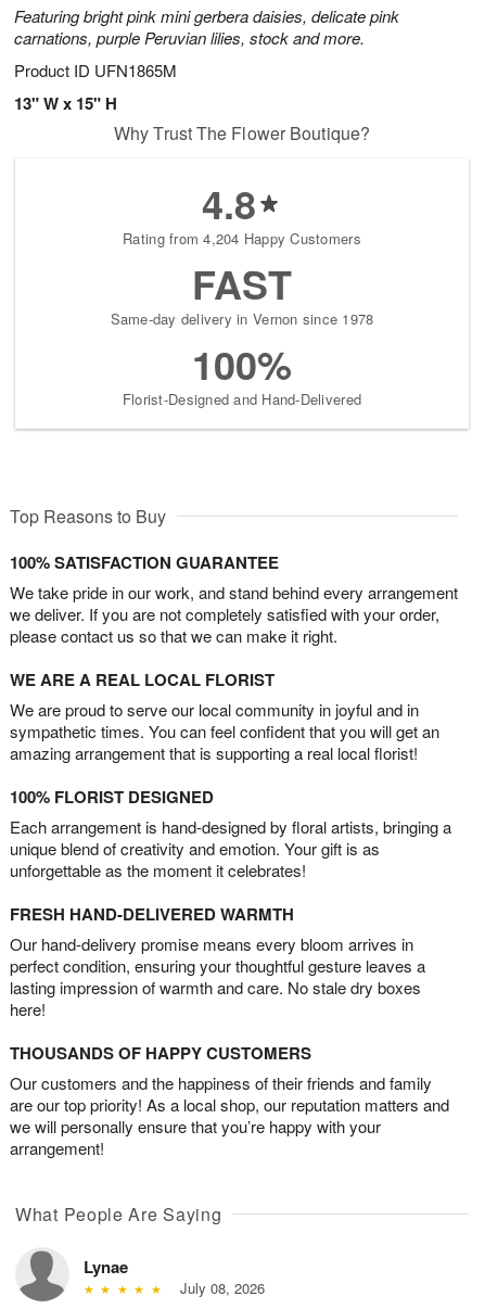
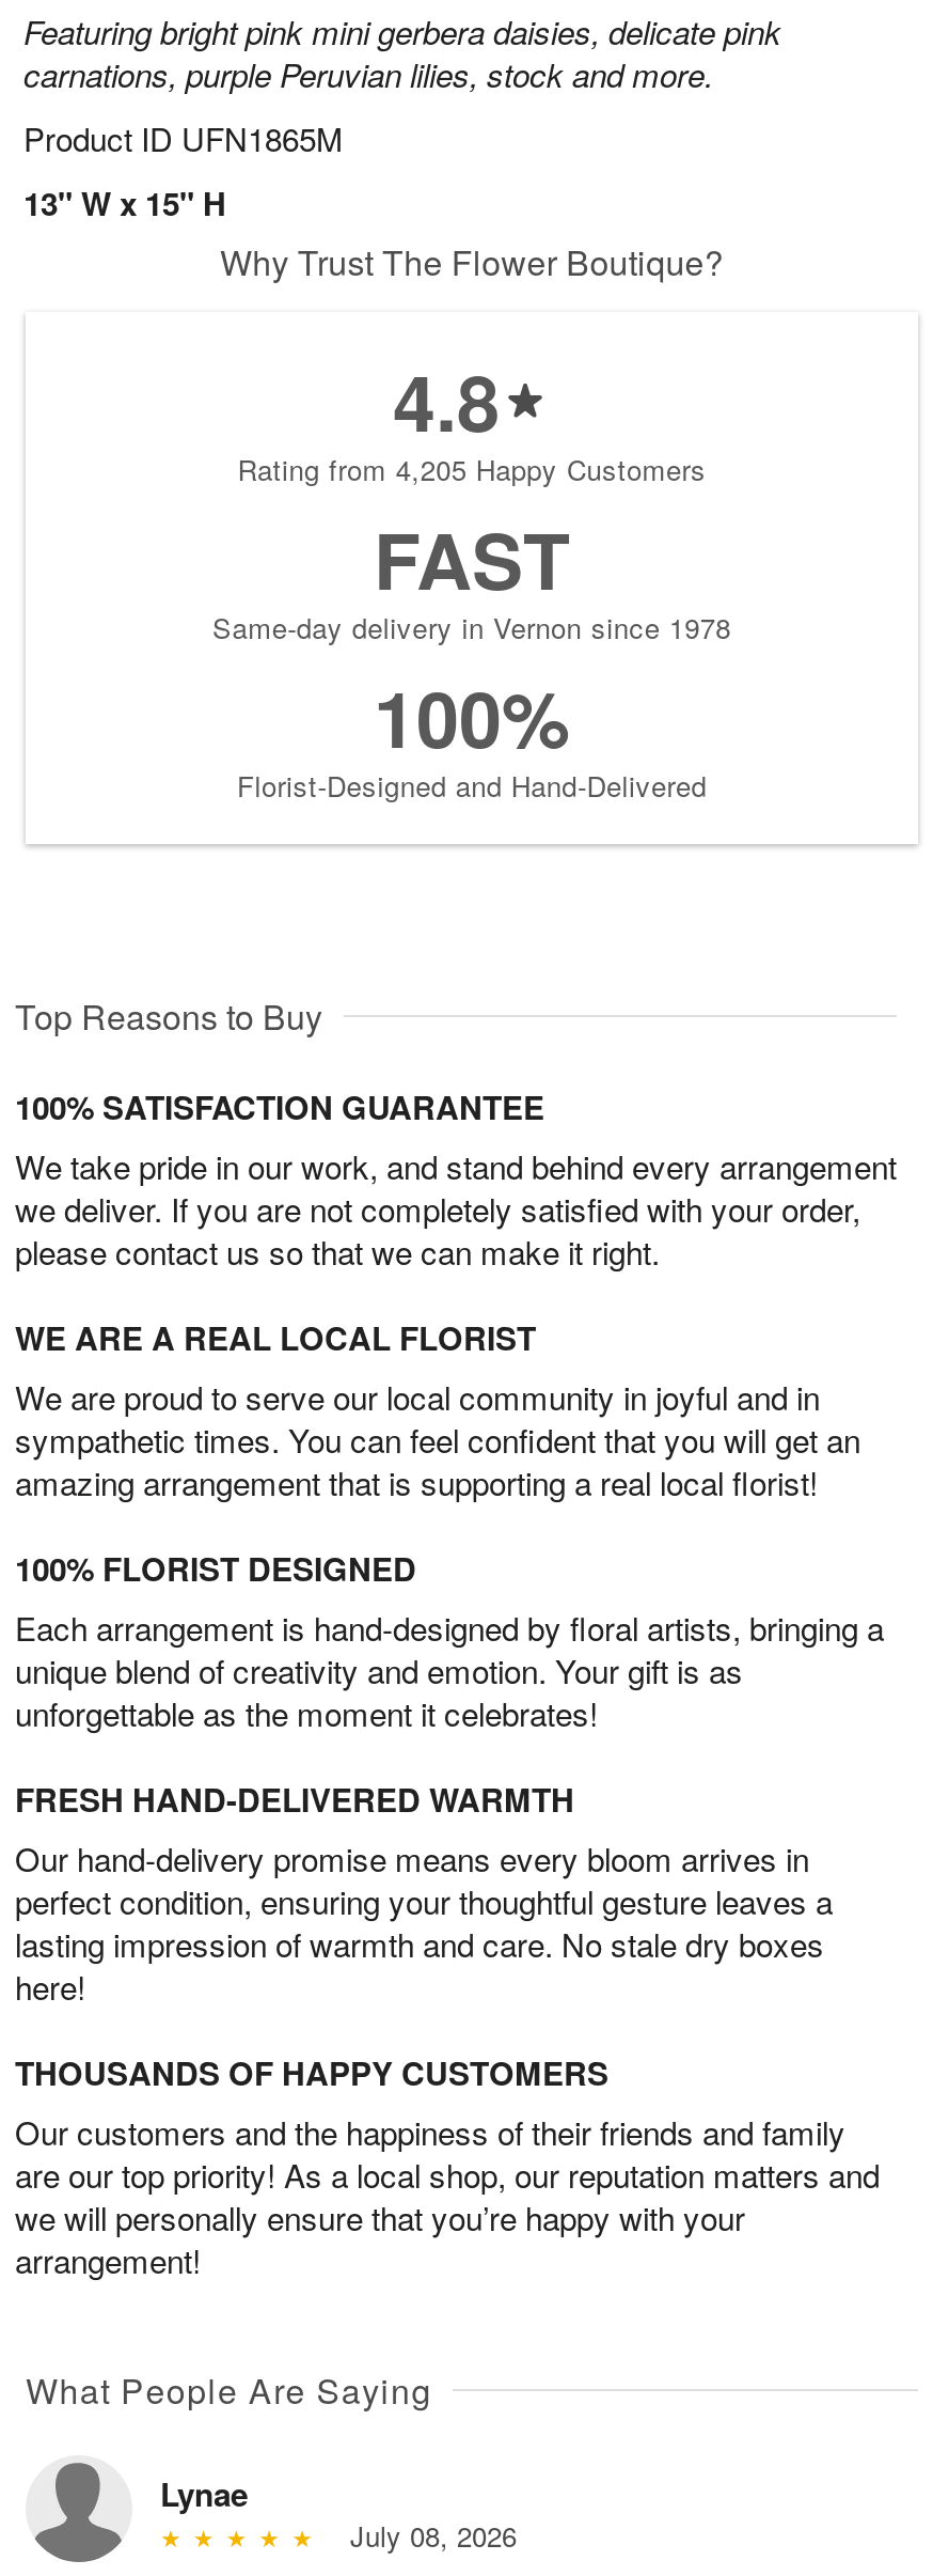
[123,228,361,249] Rating from 4,204 Happy Customers -> [237,450,706,490] Rating from 4,205 Happy Customers

